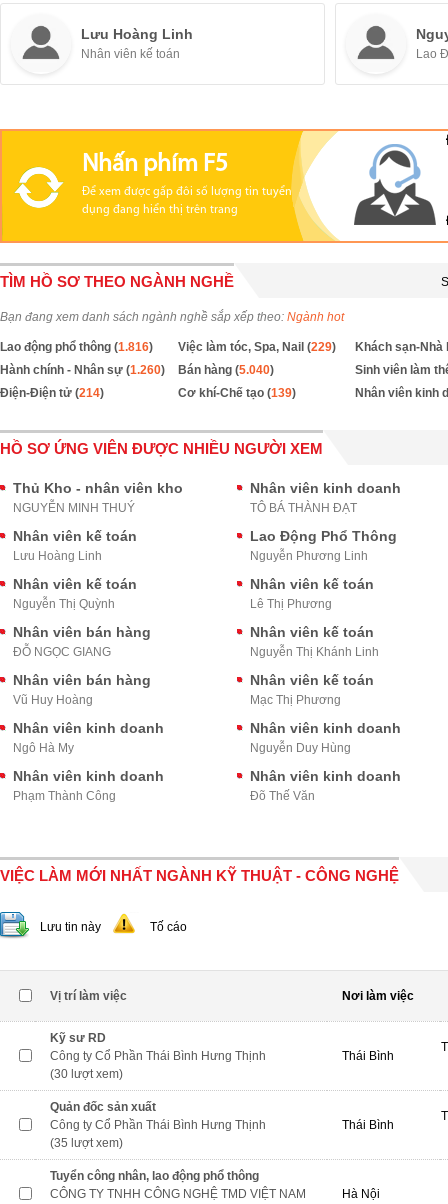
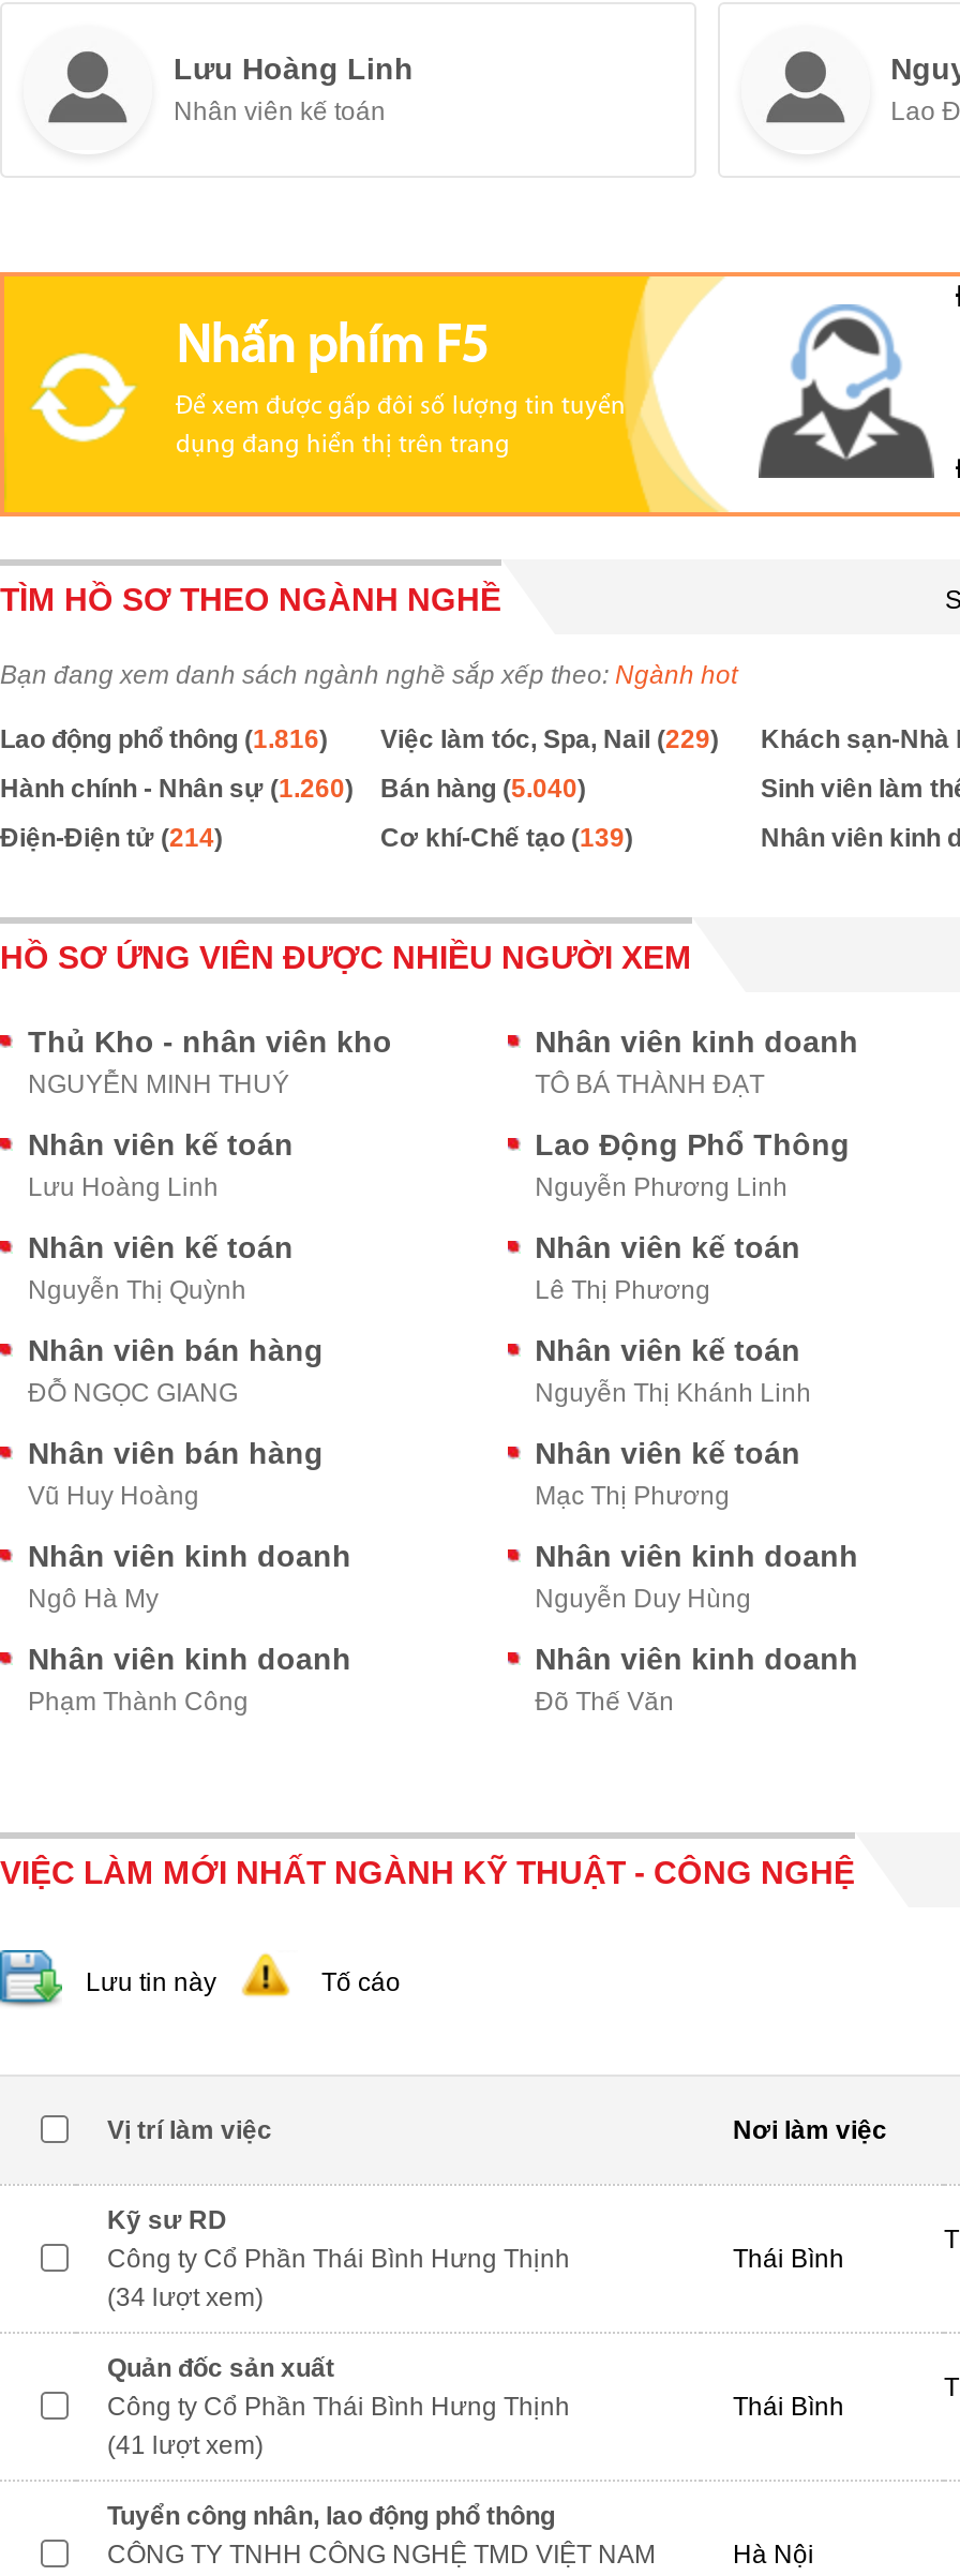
[50,1067,123,1081] (30 lượt xem) -> [107,2282,264,2312] (34 lượt xem)
[50,1136,123,1150] (35 lượt xem) -> [107,2430,264,2460] (41 lượt xem)

